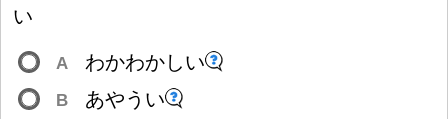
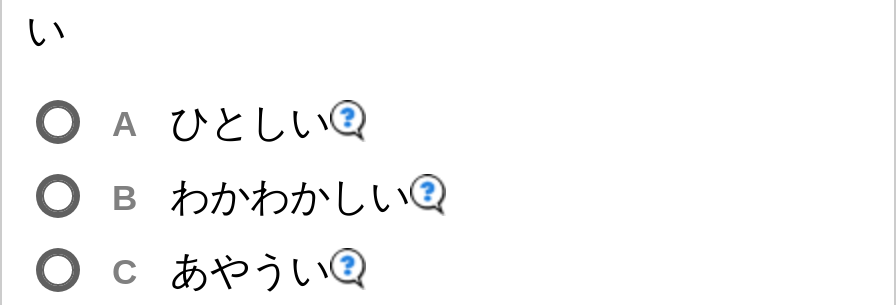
none -> [112,100,330,218] ひとしい | B
[56,90,68,110] B -> [112,252,136,292] C

